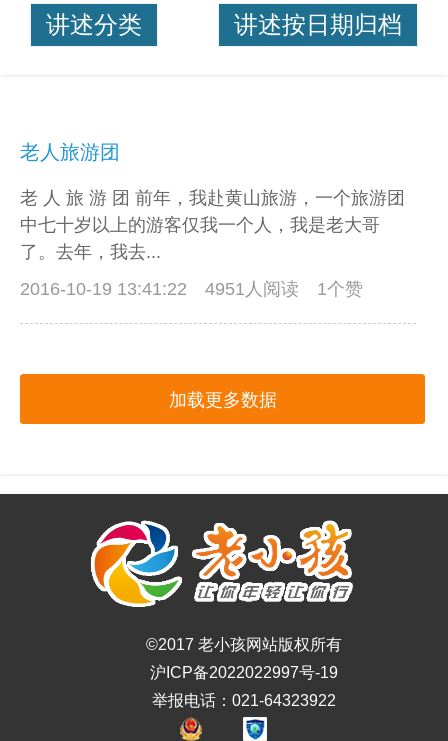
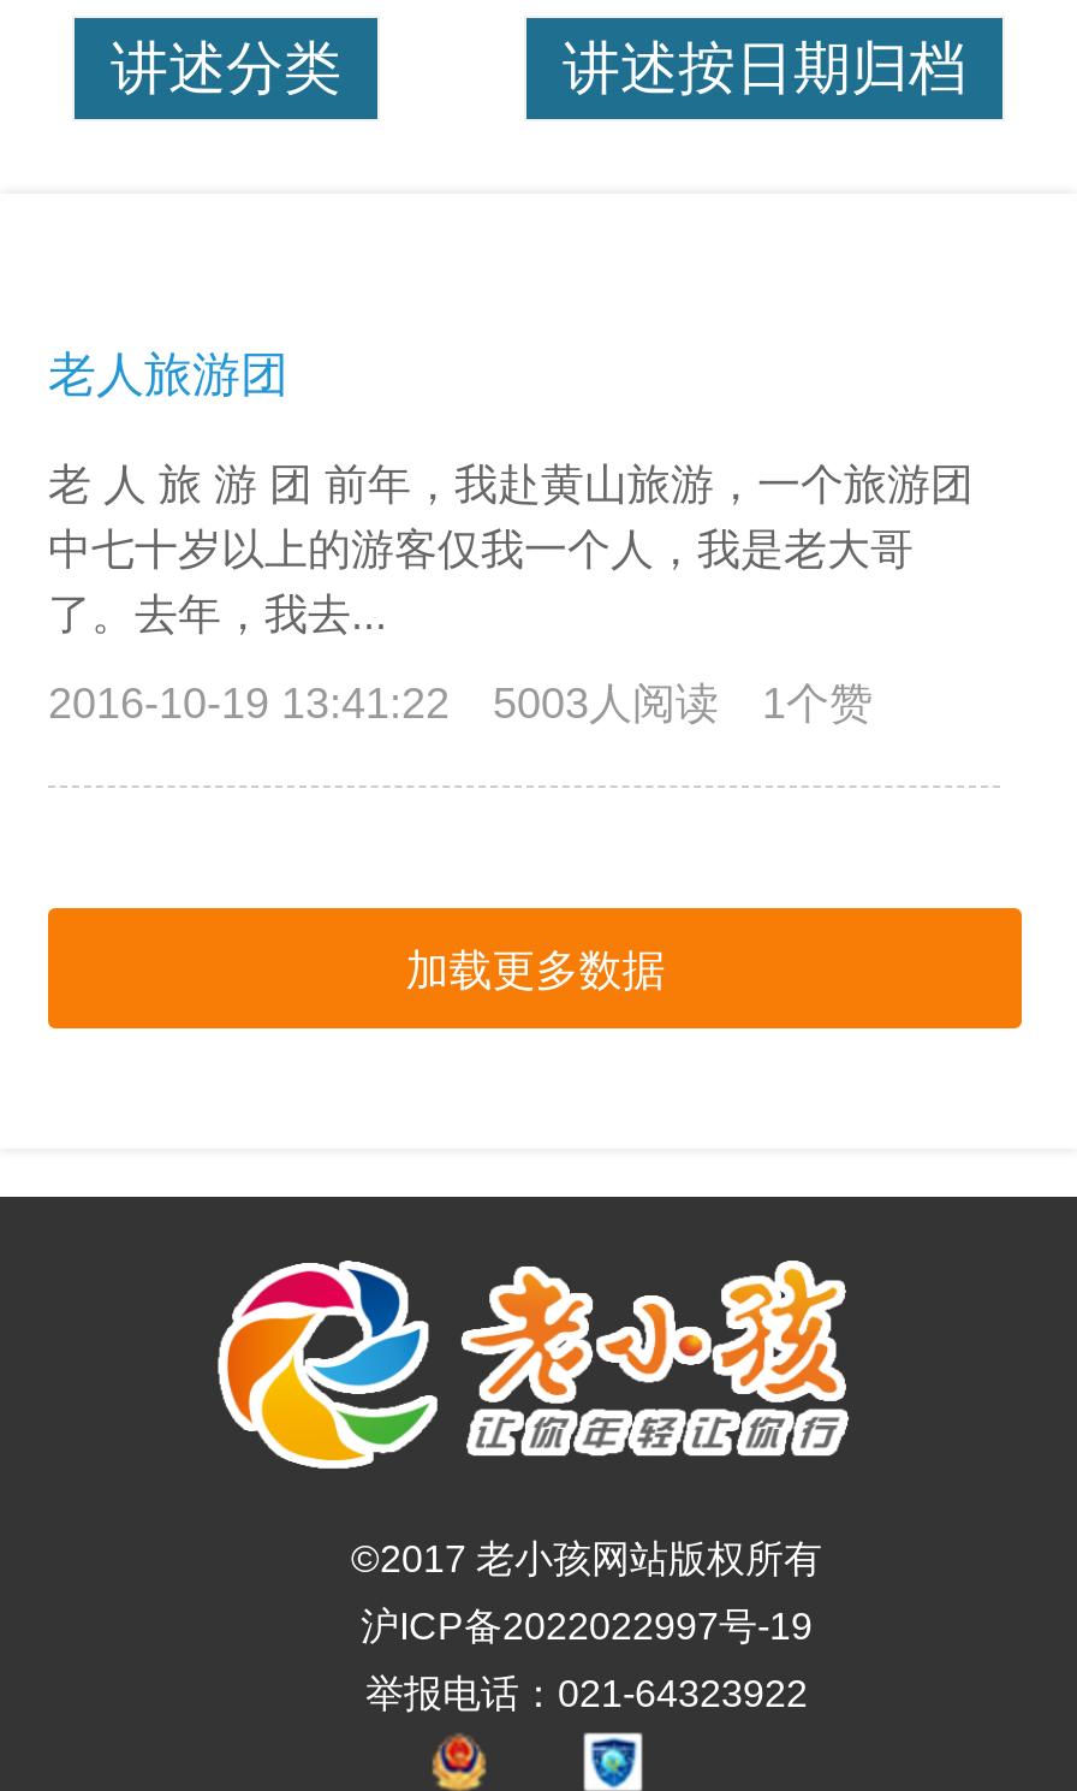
[20,279,363,299] 2016-10-19 13:41:22 4951人阅读 1个赞 -> [48,680,873,728] 2016-10-19 13:41:22 5003人阅读 1个赞

